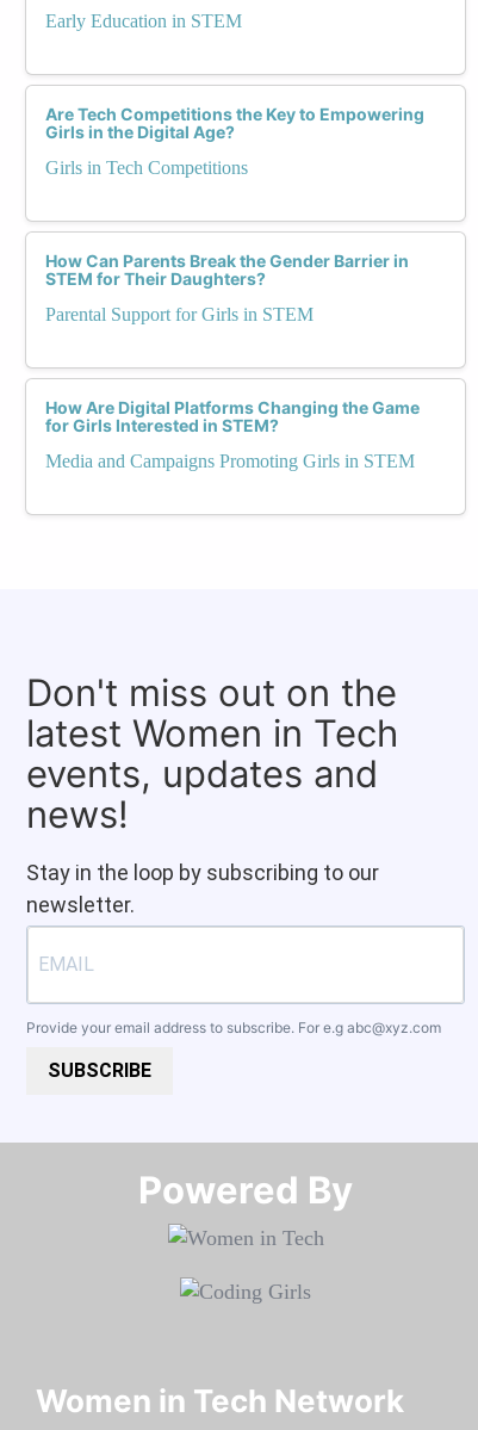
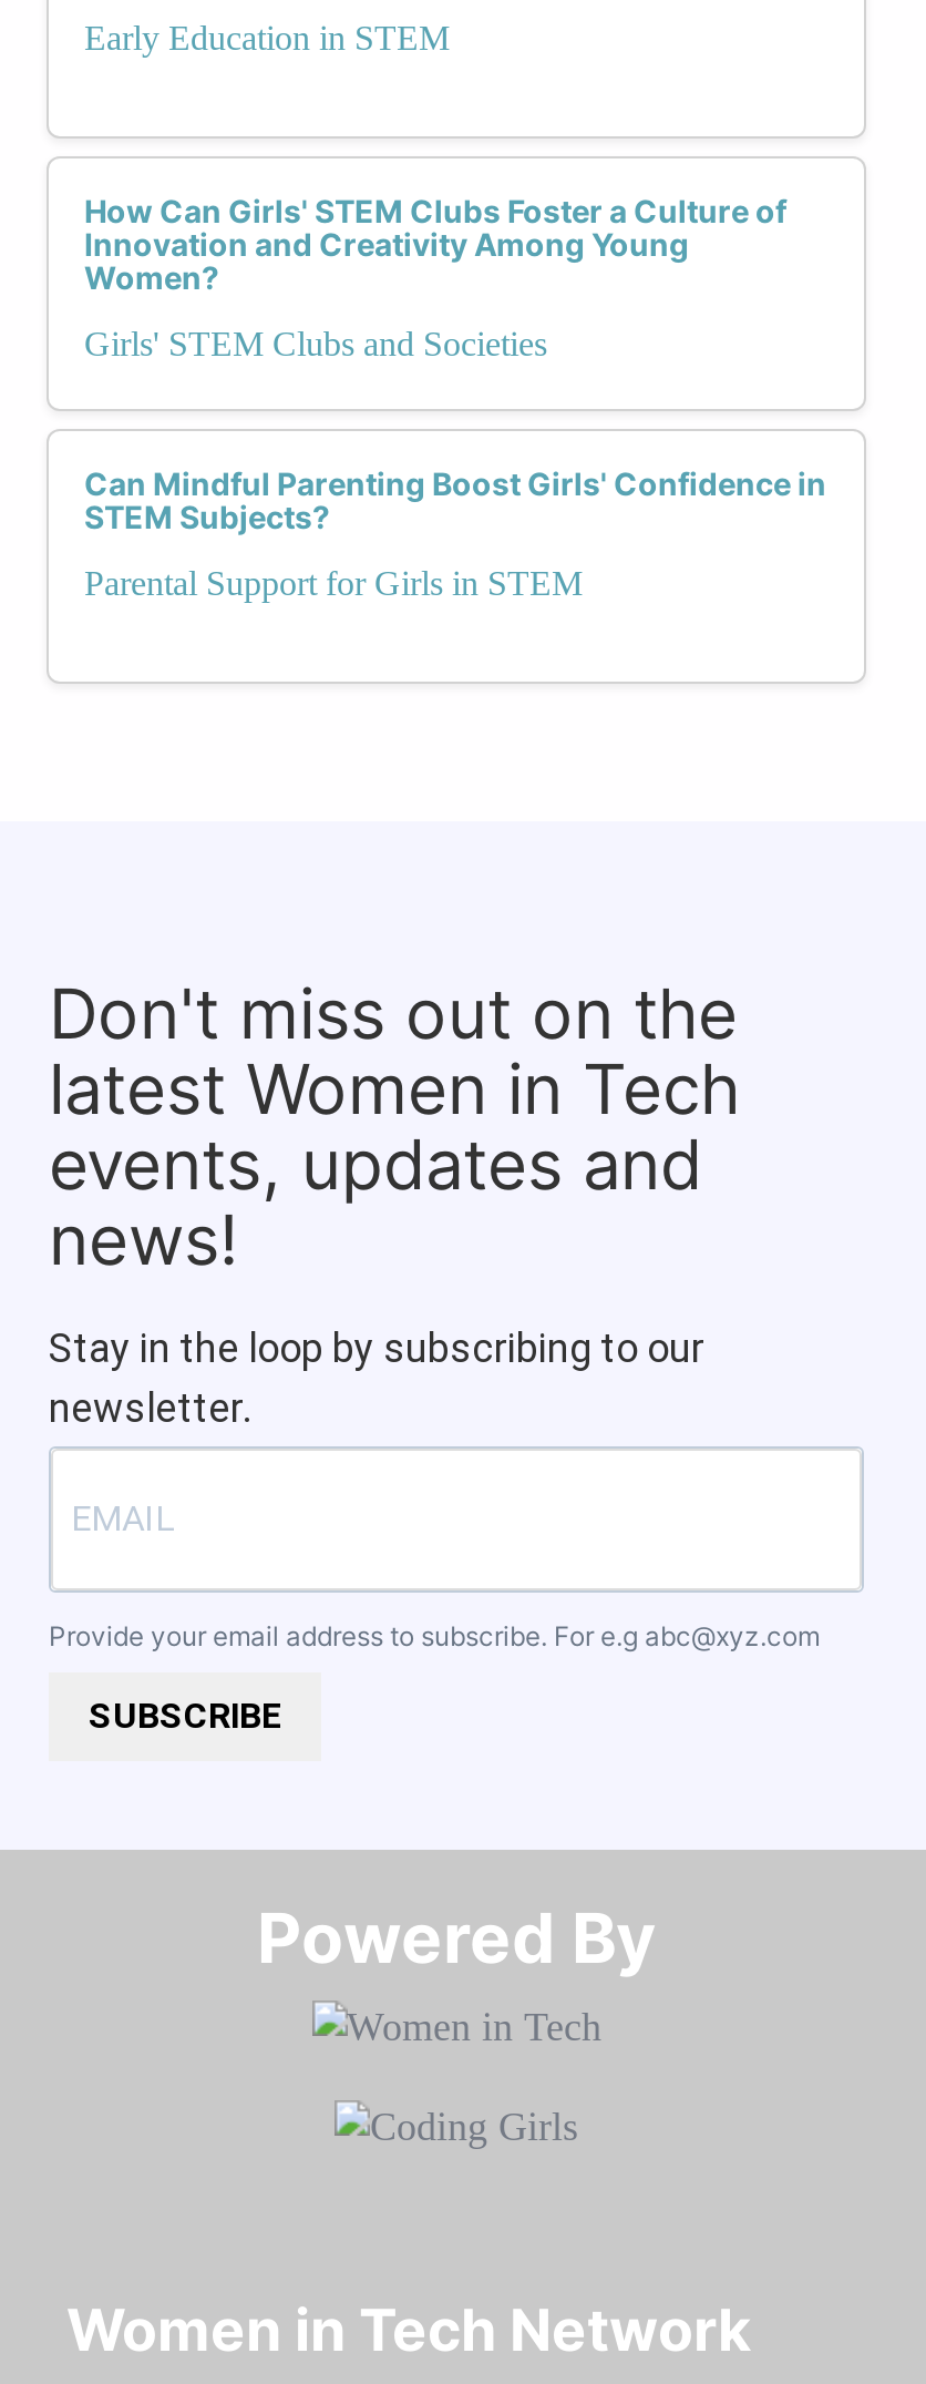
[45,104,424,142] Are Tech Competitions the Key to Empowering | Girls in the Digital Age? -> [84,192,786,296] How Can Girls' STEM Clubs Foster a Culture of | Innovation and Creativity Among Young | Women?
[45,157,248,178] Girls in Tech Competitions -> [84,325,547,362] Girls' STEM Clubs and Societies
[45,250,409,289] How Can Parents Break the Gender Barrier in | STEM for Their Daughters? -> [84,464,826,535] Can Mindful Parenting Boost Girls' Confidence in | STEM Subjects?
[45,397,420,471] How Are Digital Platforms Changing the Game | for Girls Interested in STEM? | Media and Campaigns Promoting Girls in STEM -> none

